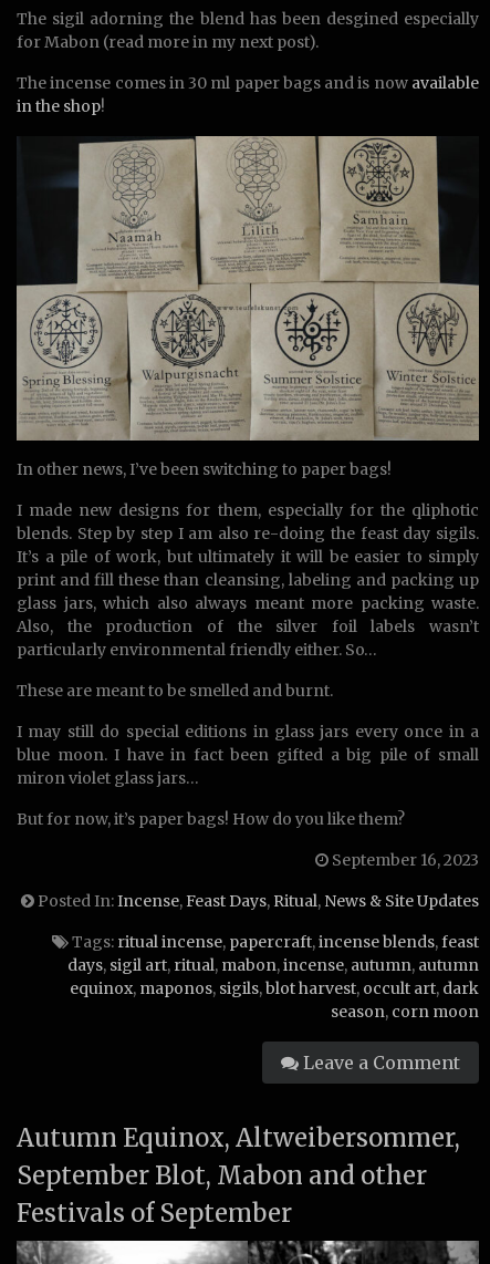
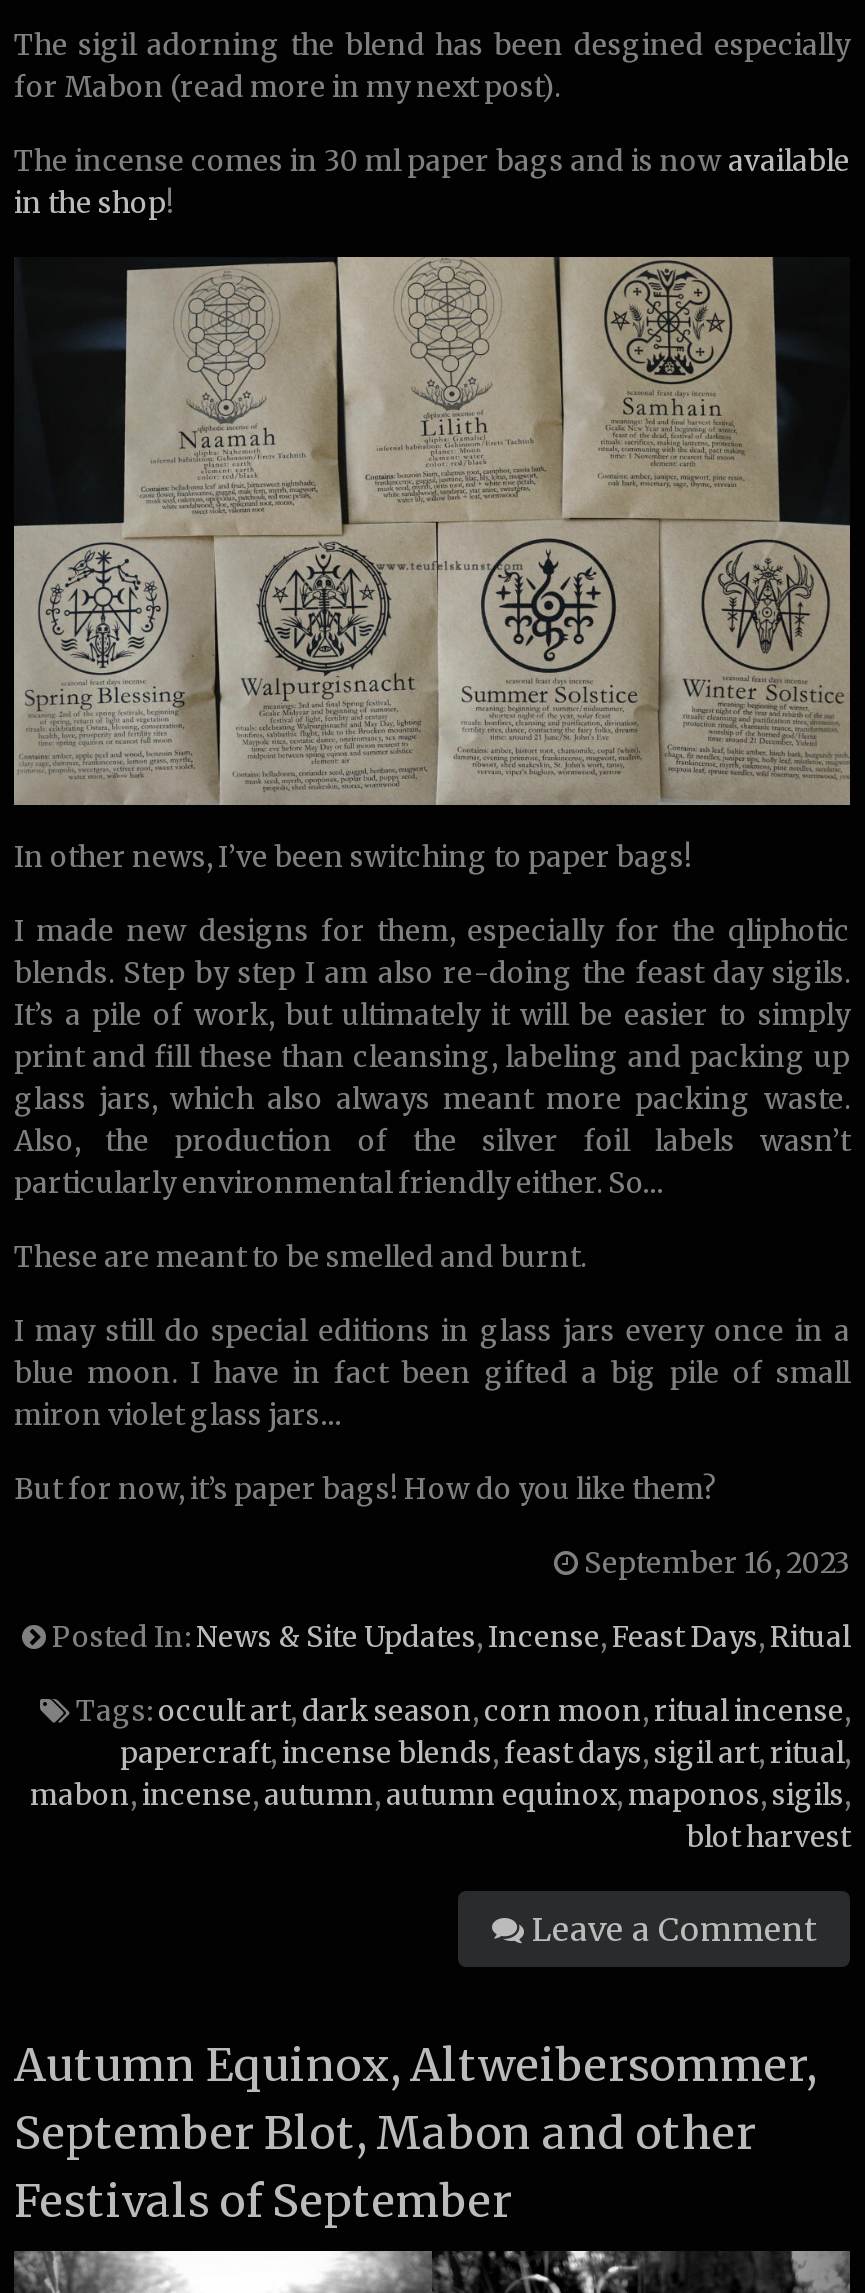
[34,891,479,911] Posted In: Incense, Feast Days, Ritual, News & Site Updates -> [46,1618,850,1654] Posted In: News & Site Updates, Incense, Feast Days, Ritual
[67,932,479,1021] Tags: ritual incense, papercraft, incense blends, feast | days, sigil art, ritual, mabon, incense, autumn, autumn | equinox, maponos, sigils, blot harvest, occult art, dark | season, corn moon -> [30,1692,850,1854] Tags: occult art, dark season, corn moon, ritual incense, | papercraft, incense blends, feast days, sigil art, ritual, | mabon, incense, autumn, autumn equinox, maponos, sigils, | blot harvest

